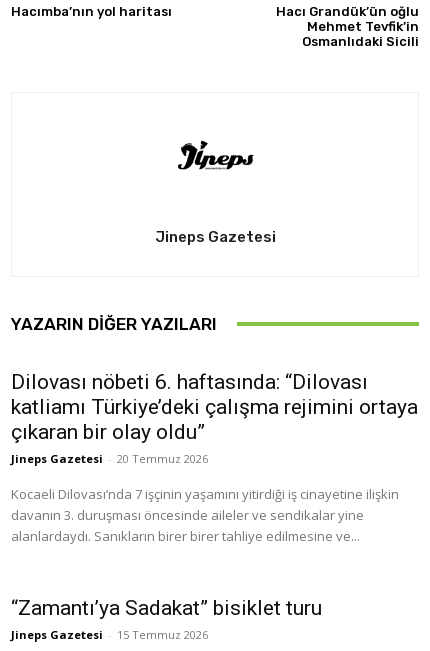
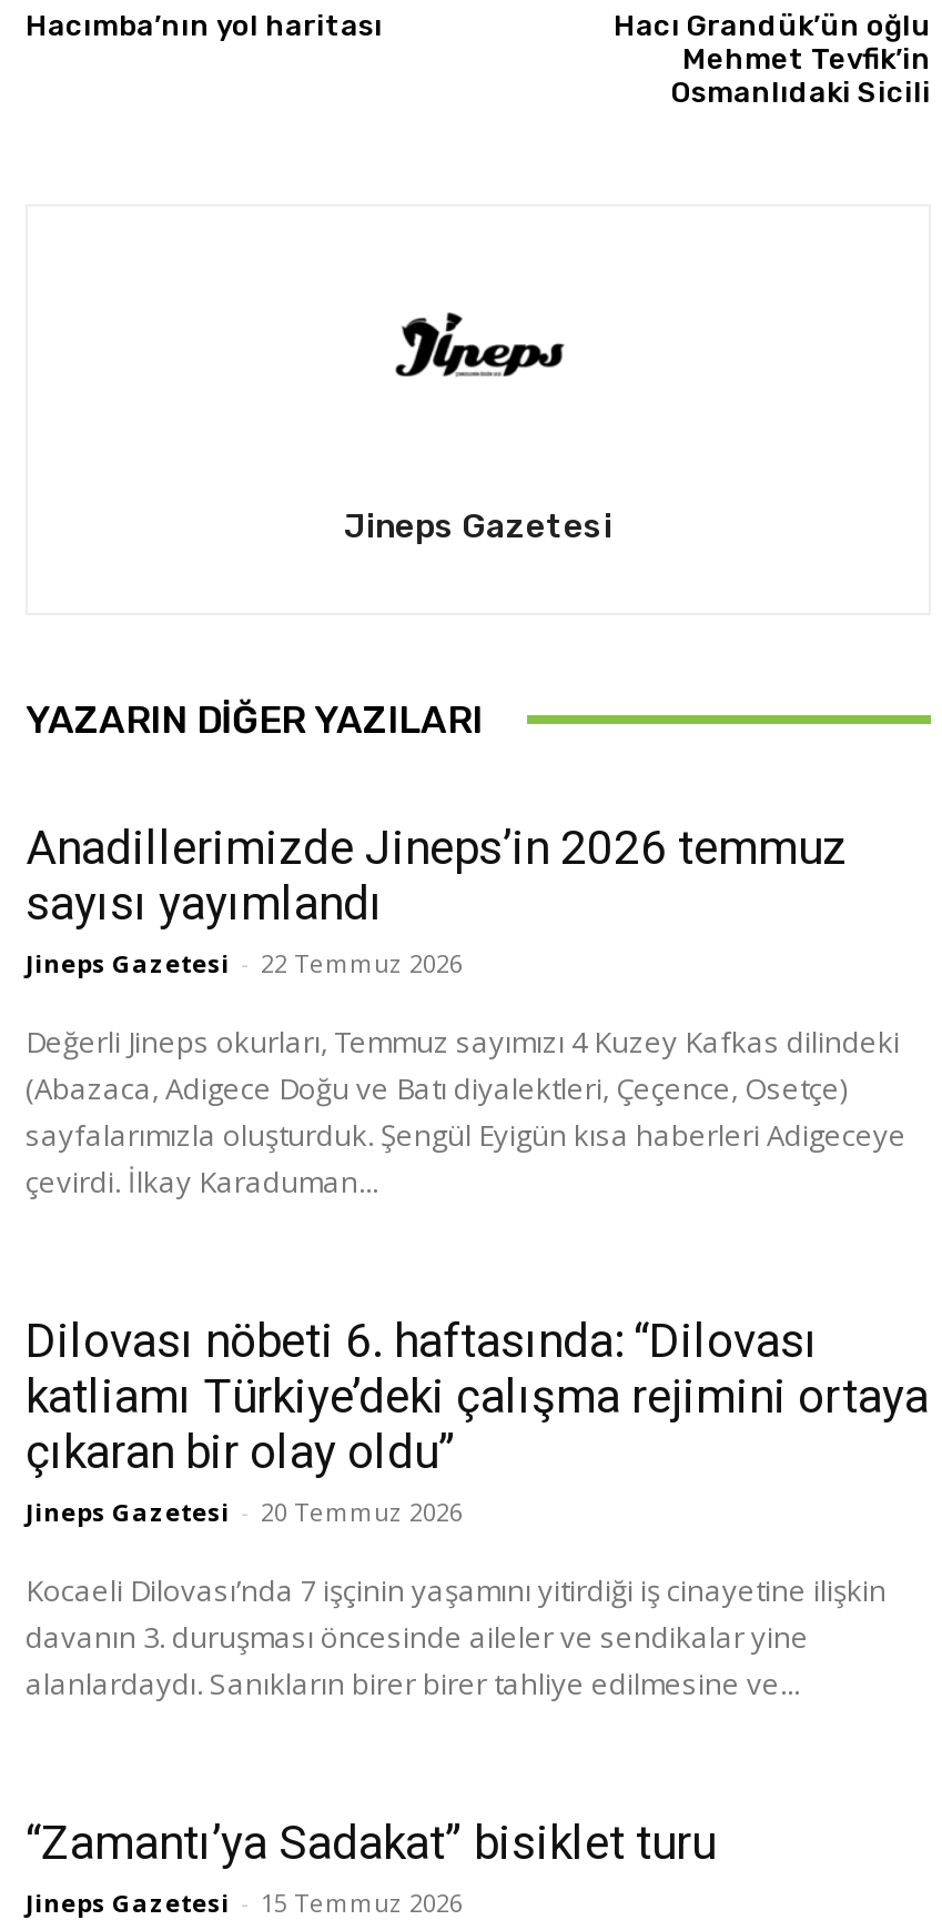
none -> [26,822,906,1202] Anadillerimizde Jineps’in 2026 temmuz | sayısı yayımlandı | Jineps Gazetesi - 22 Temmuz 2026 | Değerli Jineps okurları, Temmuz sayımızı 4 Kuzey Kafkas dilindeki | (Abazaca, Adigece Doğu ve Batı diyalektleri, Çeçence, Osetçe) | sayfalarımızla oluşturduk. Şengül Eyigün kısa haberleri Adigeceye | çevirdi. İlkay Karaduman...

